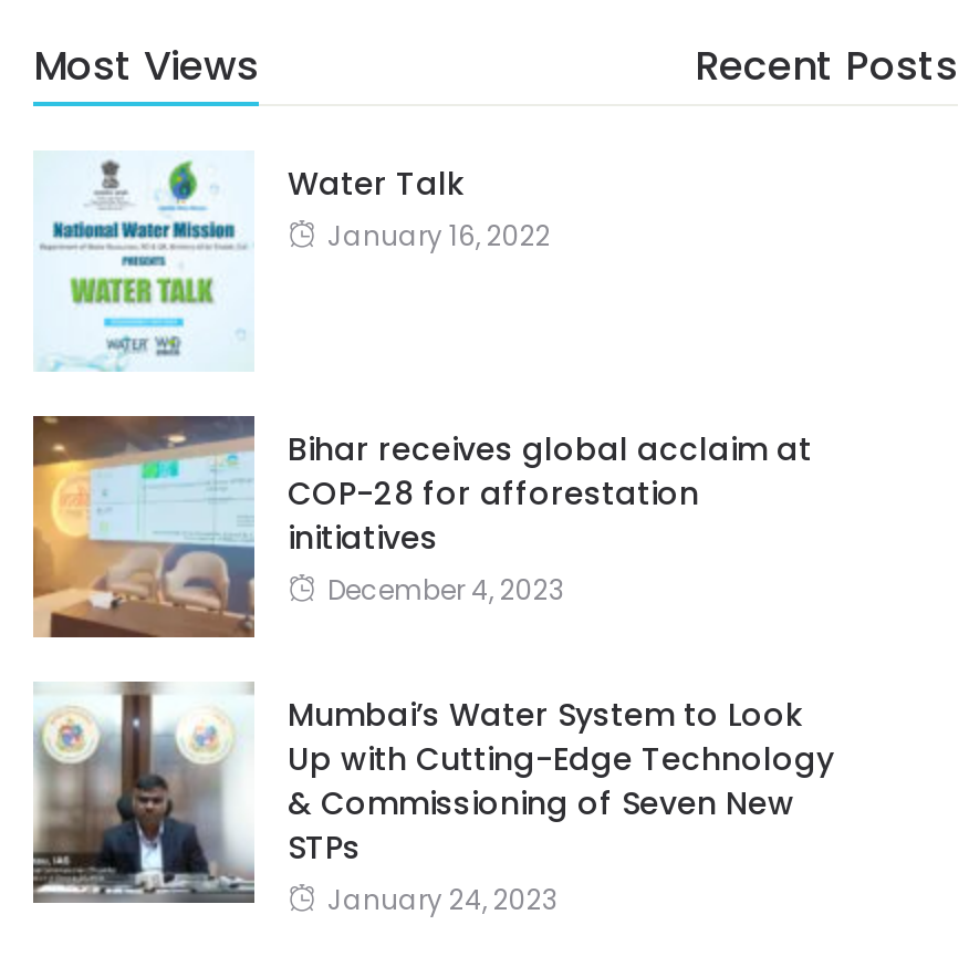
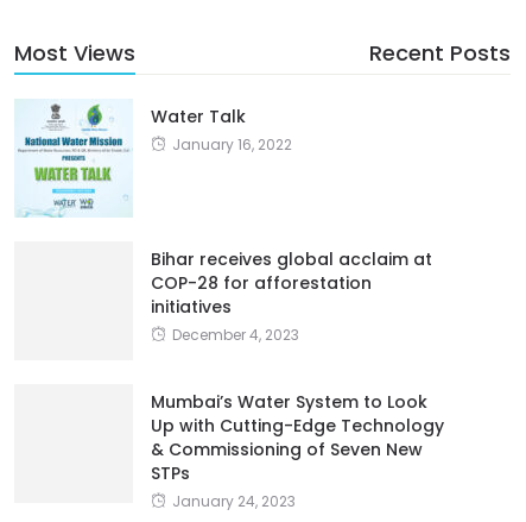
[31,413,257,641] [image] -> none
[31,680,257,904] [image] -> none

